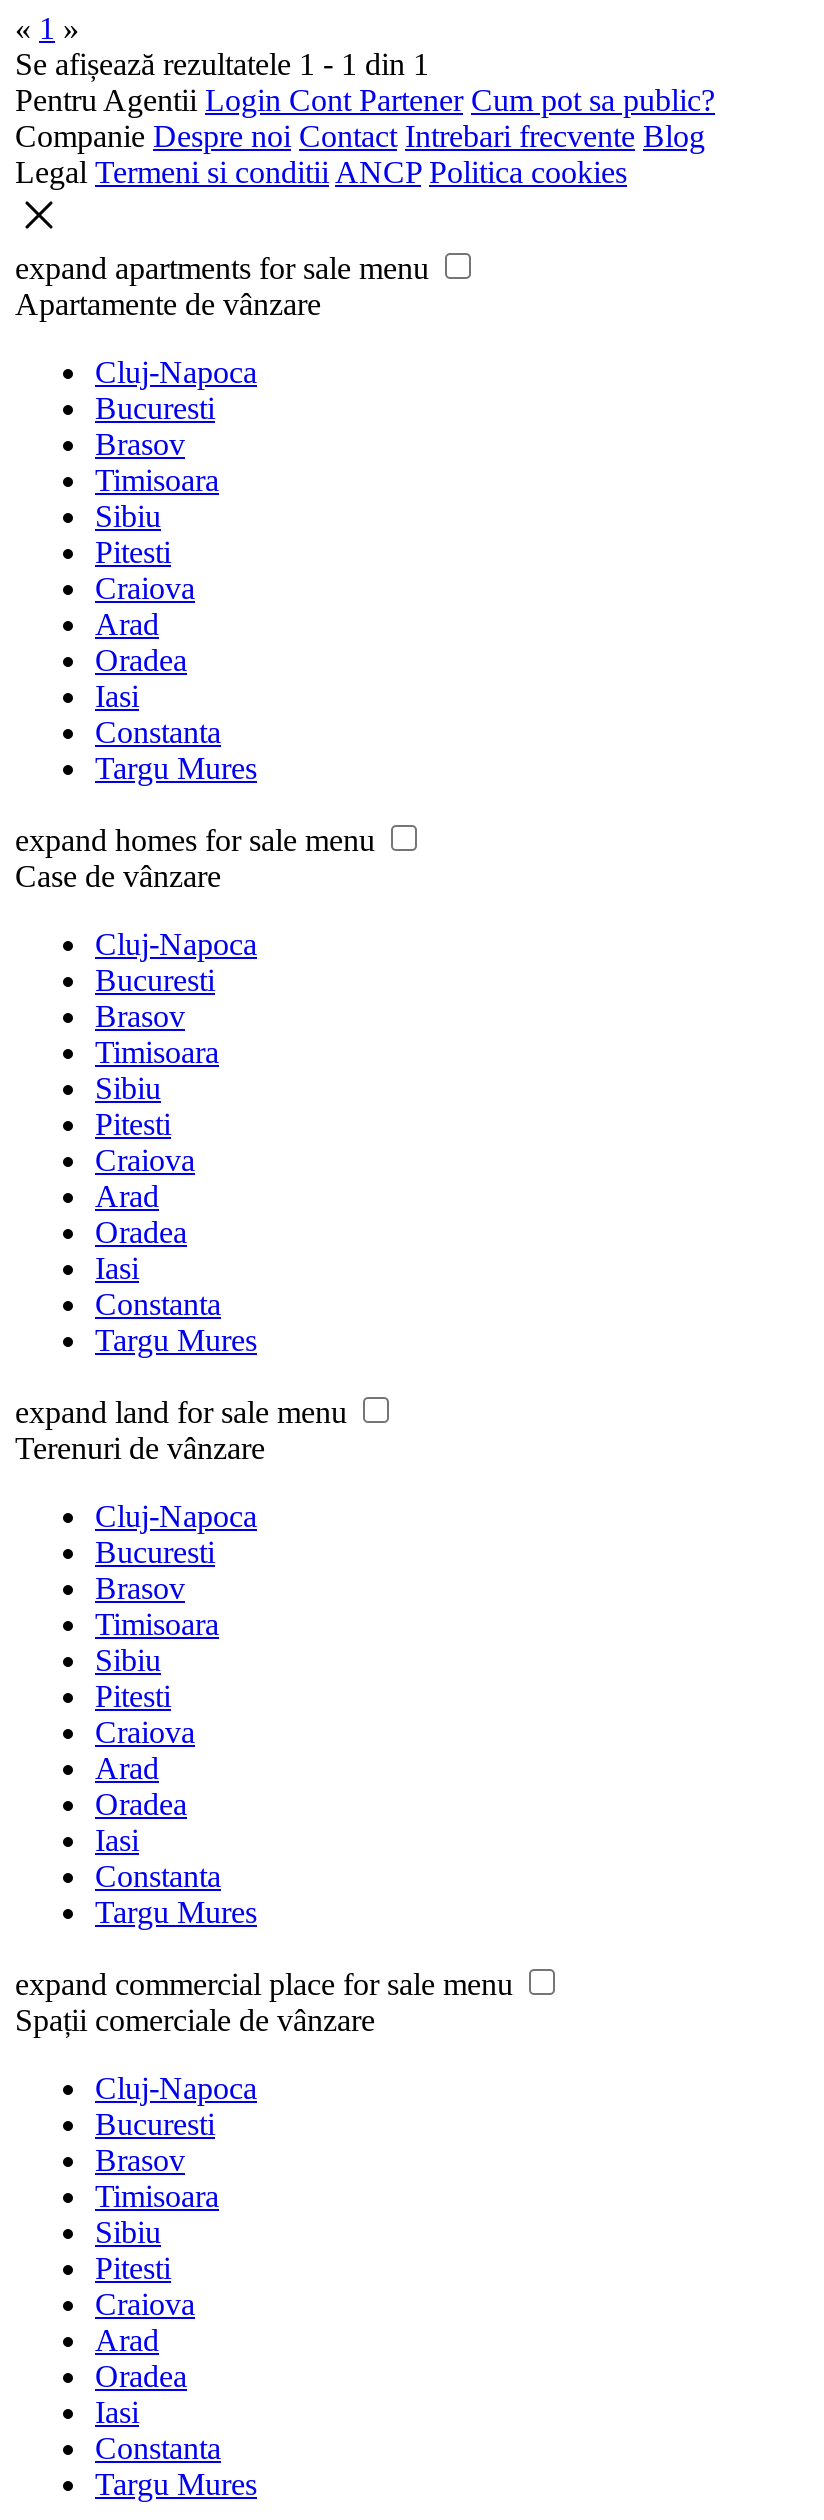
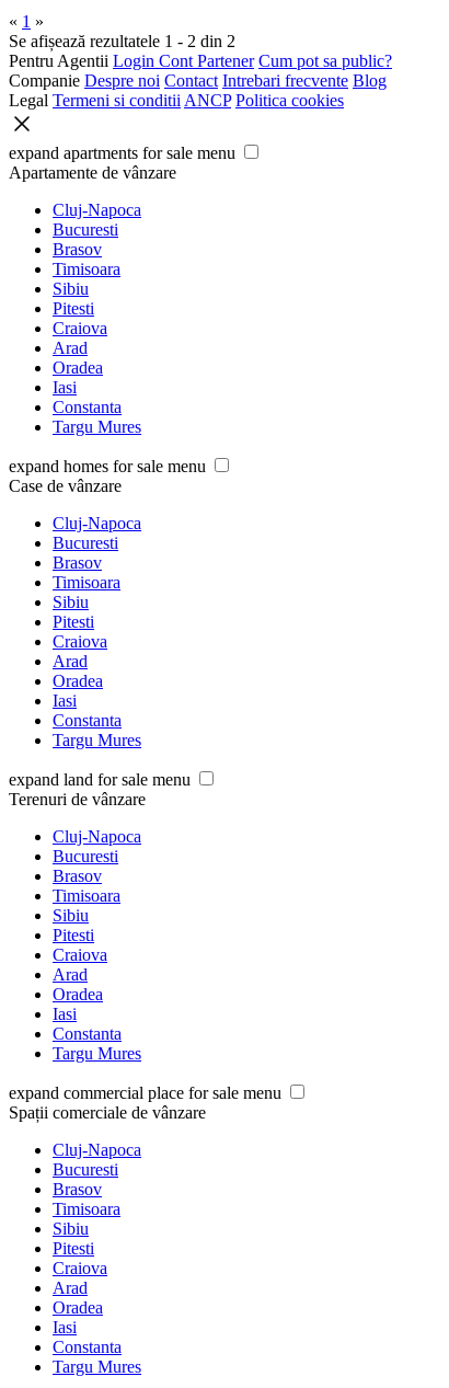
[15,47,429,81] Se afișează rezultatele 1 - 1 din 1 -> [9,32,235,50] Se afișează rezultatele 1 - 2 din 2

